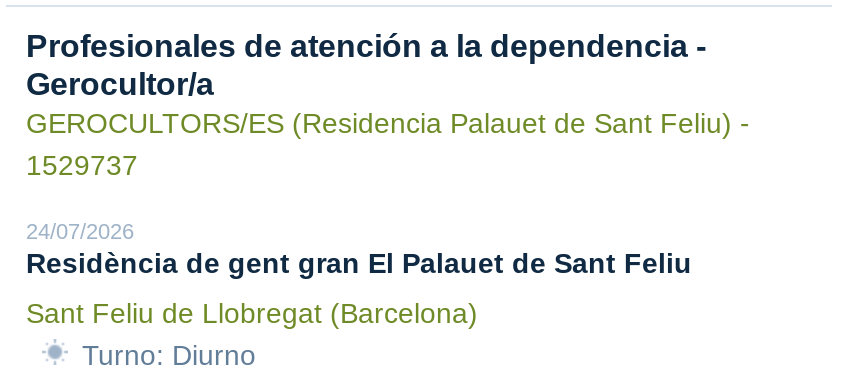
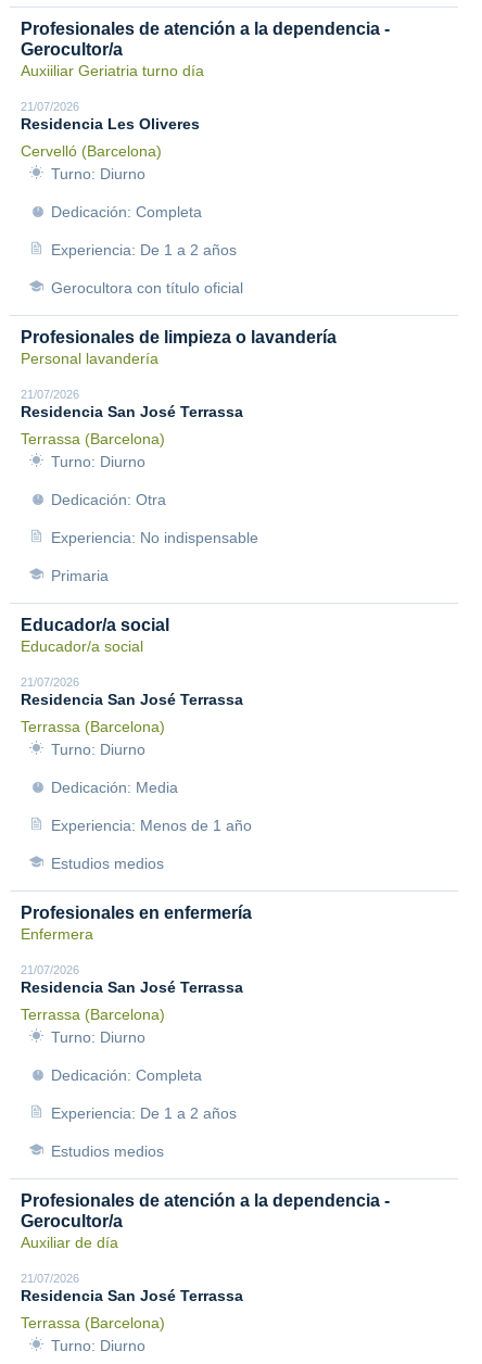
[26,107,750,329] GEROCULTORS/ES (Residencia Palauet de Sant Feliu) - | 1529737 | 24/07/2026 | Residència de gent gran El Palauet de Sant Feliu | Sant Feliu de Llobregat (Barcelona) -> [21,62,390,1331] Auxiiliar Geriatria turno día | 21/07/2026 | Residencia Les Oliveres | Cervelló (Barcelona) | Turno: Diurno | Dedicación: Completa | Experiencia: De 1 a 2 años | Gerocultora con título oficial | Profesionales de limpieza o lavandería | Personal lavandería | 21/07/2026 | Residencia San José Terrassa | Terrassa (Barcelona) | Turno: Diurno | Dedicación: Otra | Experiencia: No indispensable | Primaria | Educador/a social | Educador/a social | 21/07/2026 | Residencia San José Terrassa | Terrassa (Barcelona) | Turno: Diurno | Dedicación: Media | Experiencia: Menos de 1 año | Estudios medios | Profesionales en enfermería | Enfermera | 21/07/2026 | Residencia San José Terrassa | Terrassa (Barcelona) | Turno: Diurno | Dedicación: Completa | Experiencia: De 1 a 2 años | Estudios medios | Profesionales de atención a la dependencia - | Gerocultor/a | Auxiliar de día | 21/07/2026 | Residencia San José Terrassa | Terrassa (Barcelona)

